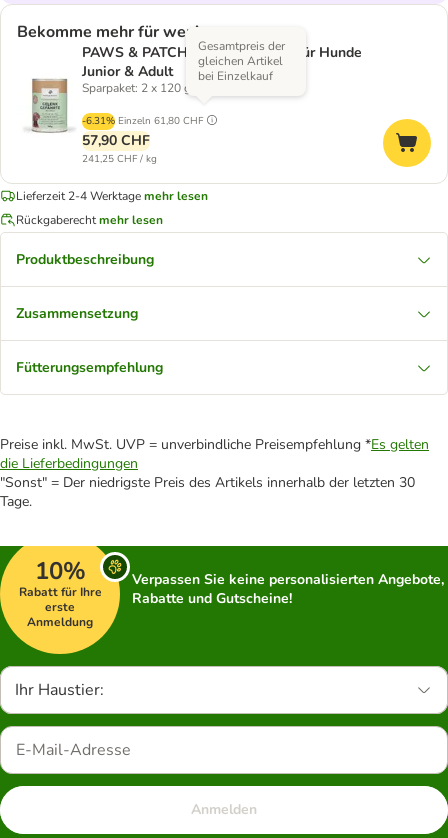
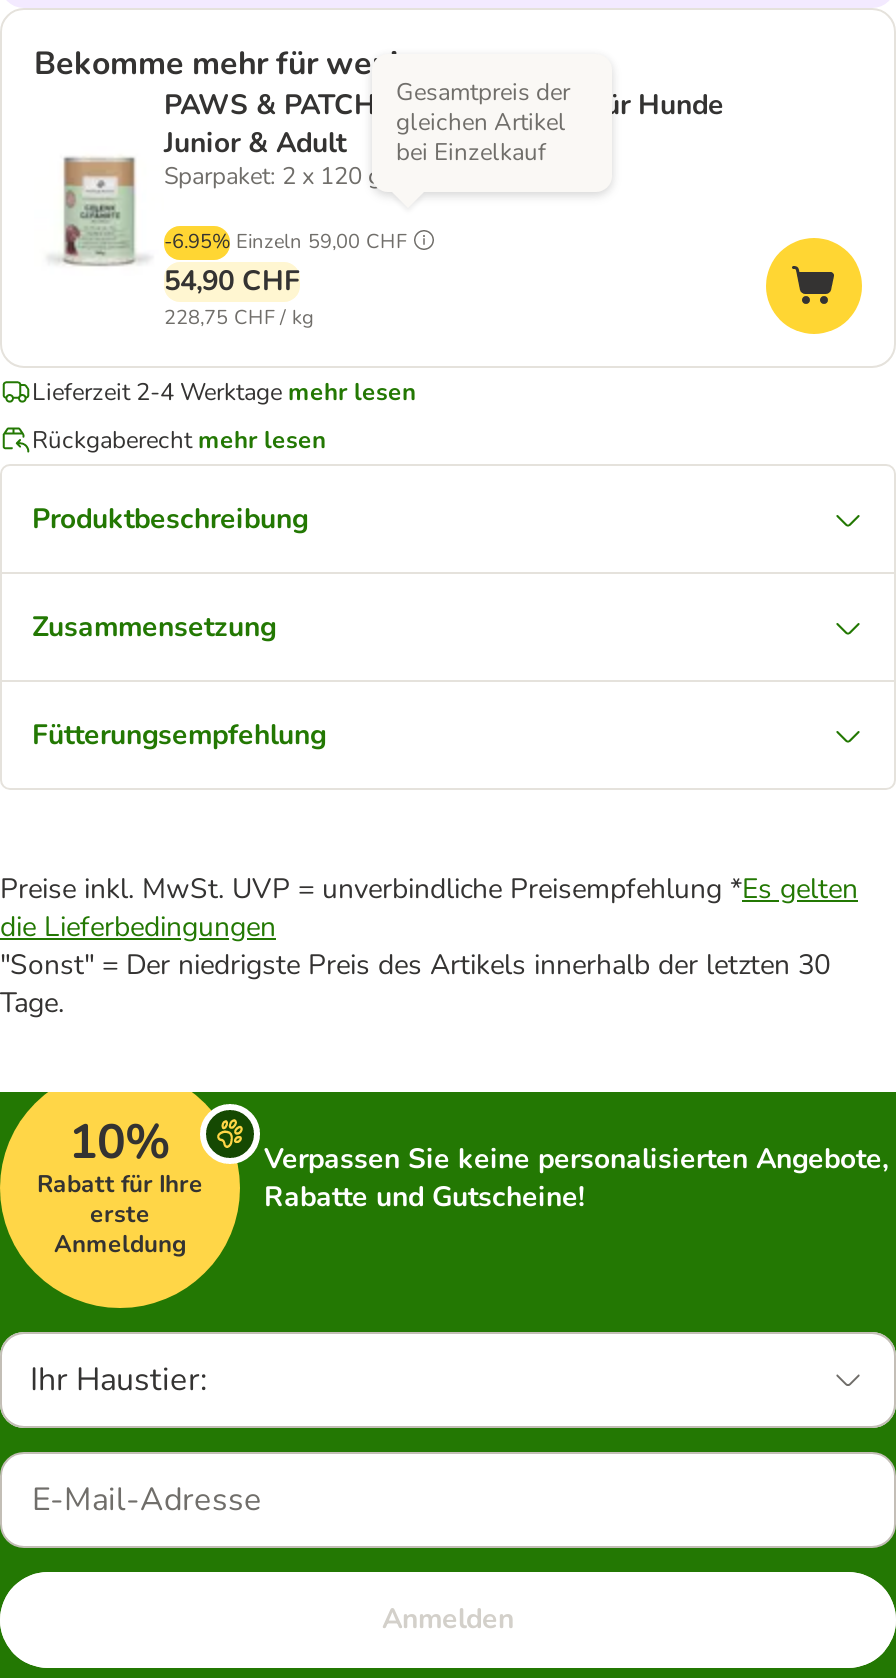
[82,114,203,128] -6.31% Einzeln 61,80 CHF -> [164,228,406,256] -6.95% Einzeln 59,00 CHF
[82,131,150,150] 57,90 CHF -> [164,262,300,300] 54,90 CHF
[82,152,157,166] 241,25 CHF / kg -> [164,304,314,332] 228,75 CHF / kg

